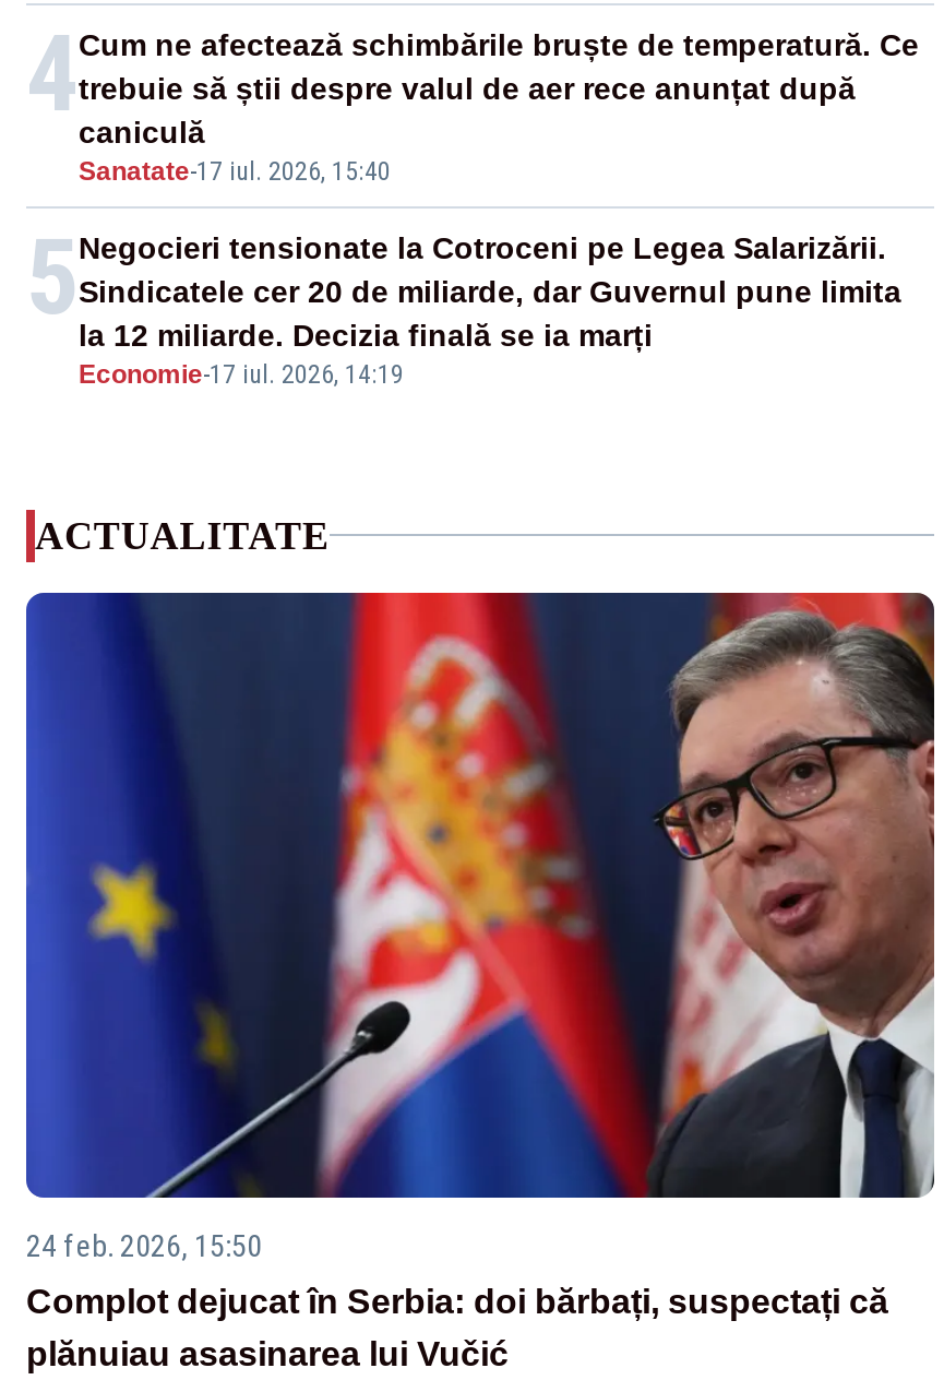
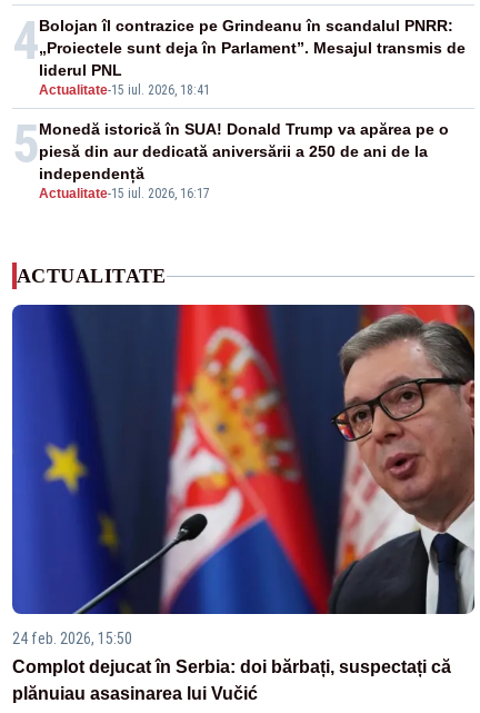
[79,26,919,149] Cum ne afectează schimbările bruște de temperatură. Ce | trebuie să știi despre valul de aer rece anunțat după | caniculă -> [39,17,466,79] Bolojan îl contrazice pe Grindeanu în scandalul PNRR: | „Proiectele sunt deja în Parlament”. Mesajul transmis de | liderul PNL
[79,155,391,186] Sanatate-17 iul. 2026, 15:40 -> [39,82,210,98] Actualitate-15 iul. 2026, 18:41
[79,229,901,352] Negocieri tensionate la Cotroceni pe Legea Salarizării. | Sindicatele cer 20 de miliarde, dar Guvernul pune limita | la 12 miliarde. Decizia finală se ia marți -> [39,120,449,183] Monedă istorică în SUA! Donald Trump va apărea pe o | piesă din aur dedicată aniversării a 250 de ani de la | independență
[79,358,404,389] Economie-17 iul. 2026, 14:19 -> [39,186,210,201] Actualitate-15 iul. 2026, 16:17

